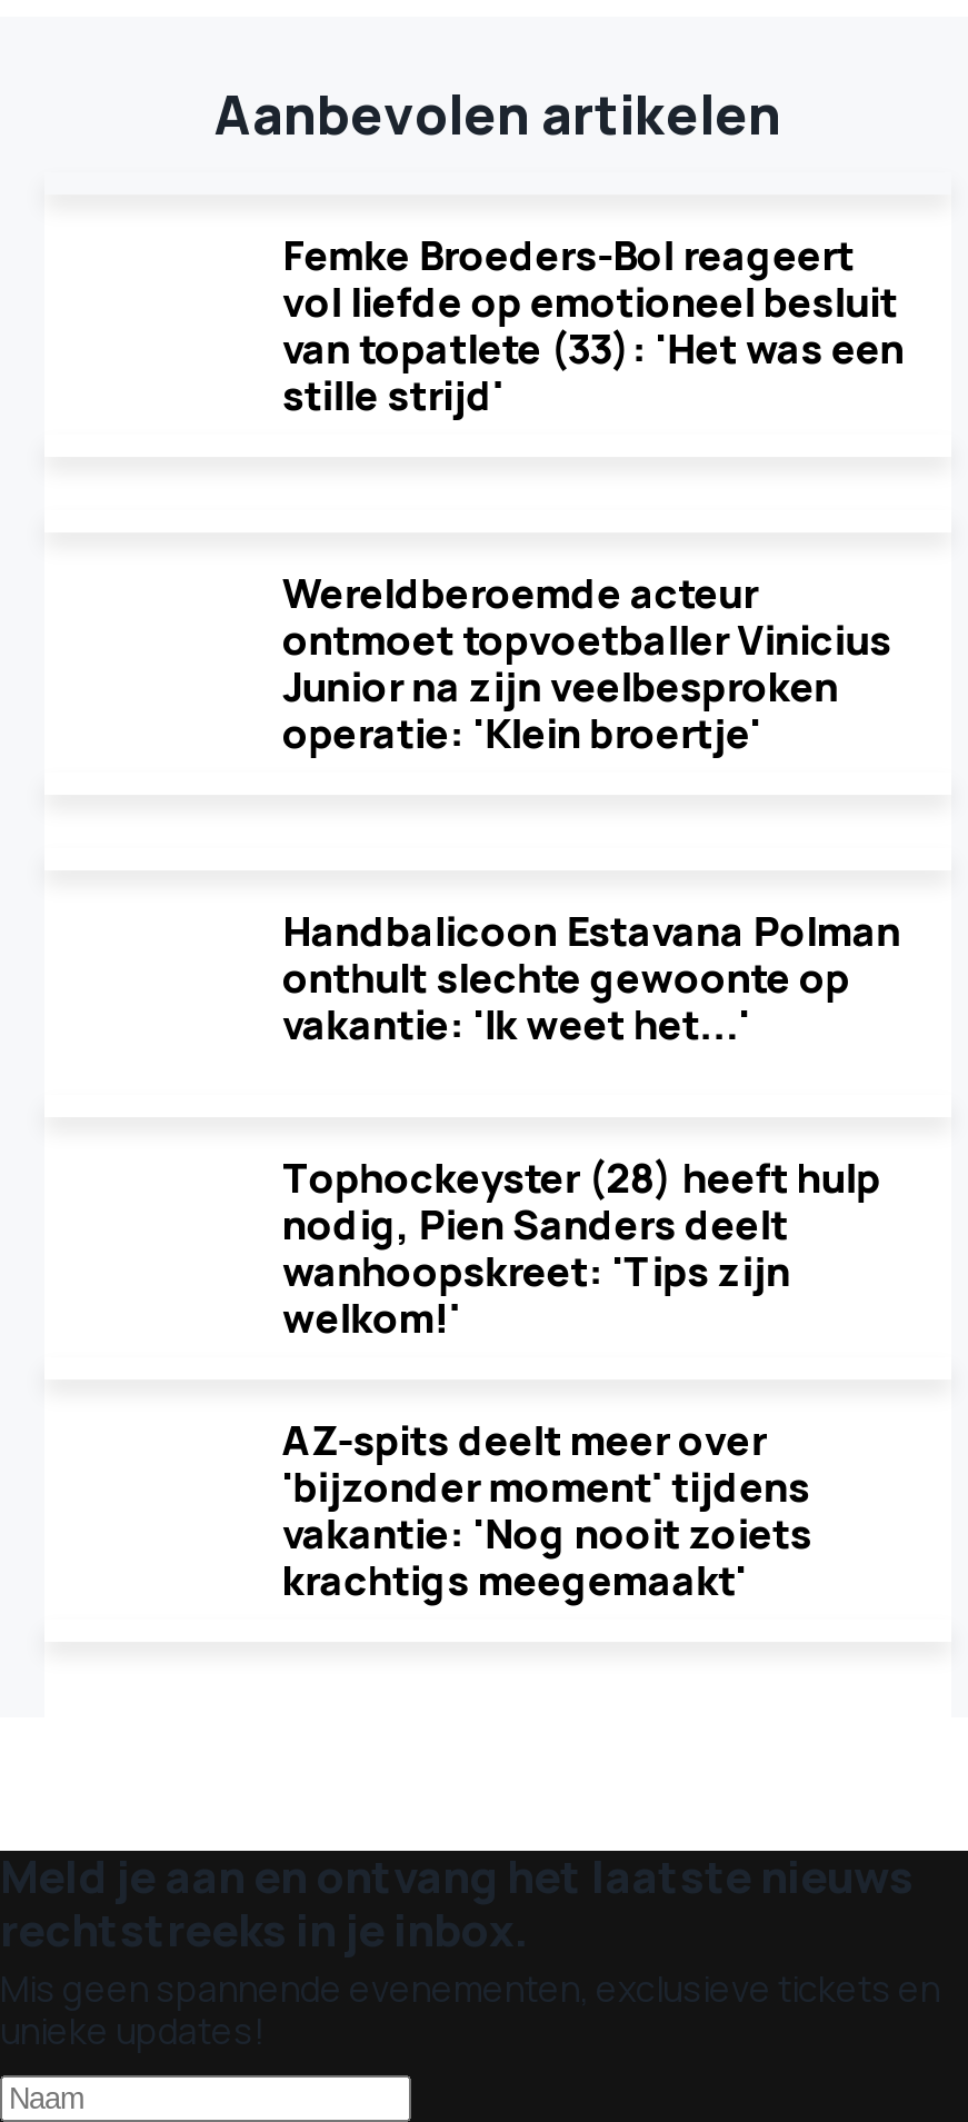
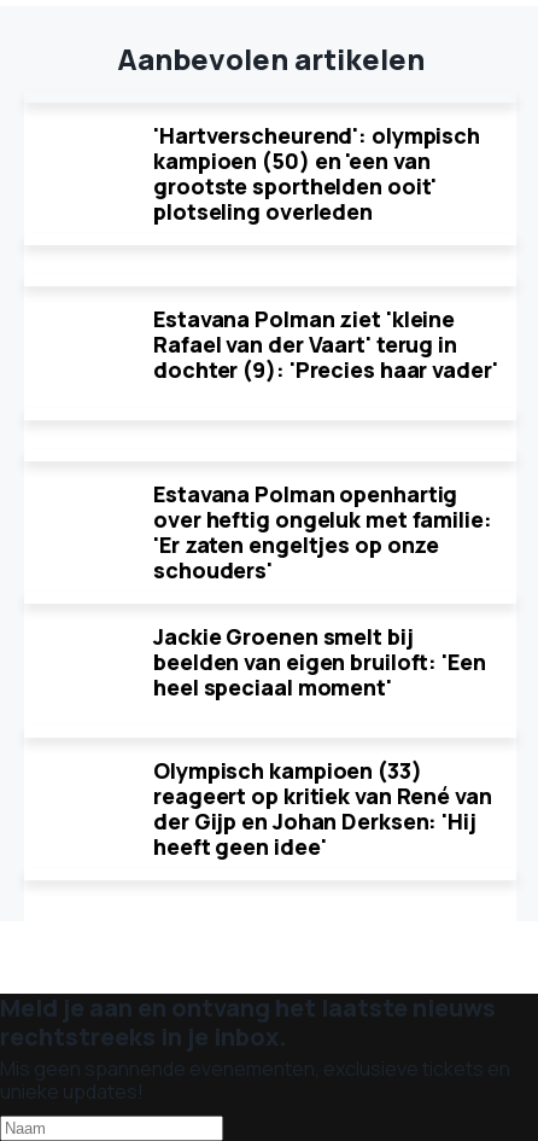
[282,228,904,421] Femke Broeders-Bol reageert | vol liefde op emotioneel besluit | van topatlete (33): 'Het was een | stille strijd' -> [153,121,480,226] 'Hartverscheurend': olympisch | kampioen (50) en 'een van | grootste sporthelden ooit' | plotseling overleden
[282,566,891,759] Wereldberoemde acteur | ontmoet topvoetballer Vinicius | Junior na zijn veelbesproken | operatie: 'Klein broertje' -> [153,304,498,384] Estavana Polman ziet 'kleine | Rafael van der Vaart' terug in | dochter (9): 'Precies haar vader'
[282,904,901,1050] Handbalicoon Estavana Polman | onthult slechte gewoonte op | vakantie: 'Ik weet het...' -> [153,479,492,584] Estavana Polman openhartig | over heftig ongeluk met familie: | 'Er zaten engeltjes op onze | schouders'
[282,1150,880,1344] Tophockeyster (28) heeft hulp | nodig, Pien Sanders deelt | wanhoopskreet: 'Tips zijn | welkom!' -> [153,622,486,702] Jackie Groenen smelt bij | beelden van eigen bruiloft: 'Een | heel speciaal moment'
[282,1413,812,1606] AZ-spits deelt meer over | 'bijzonder moment' tijdens | vakantie: 'Nog nooit zoiets | krachtigs meegemaakt' -> [153,756,492,861] Olympisch kampioen (33) | reageert op kritiek van René van | der Gijp en Johan Derksen: 'Hij | heeft geen idee'

